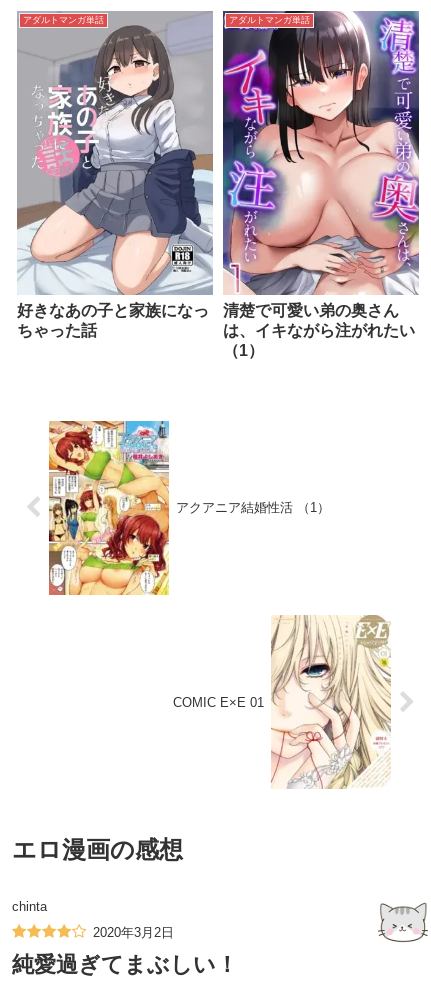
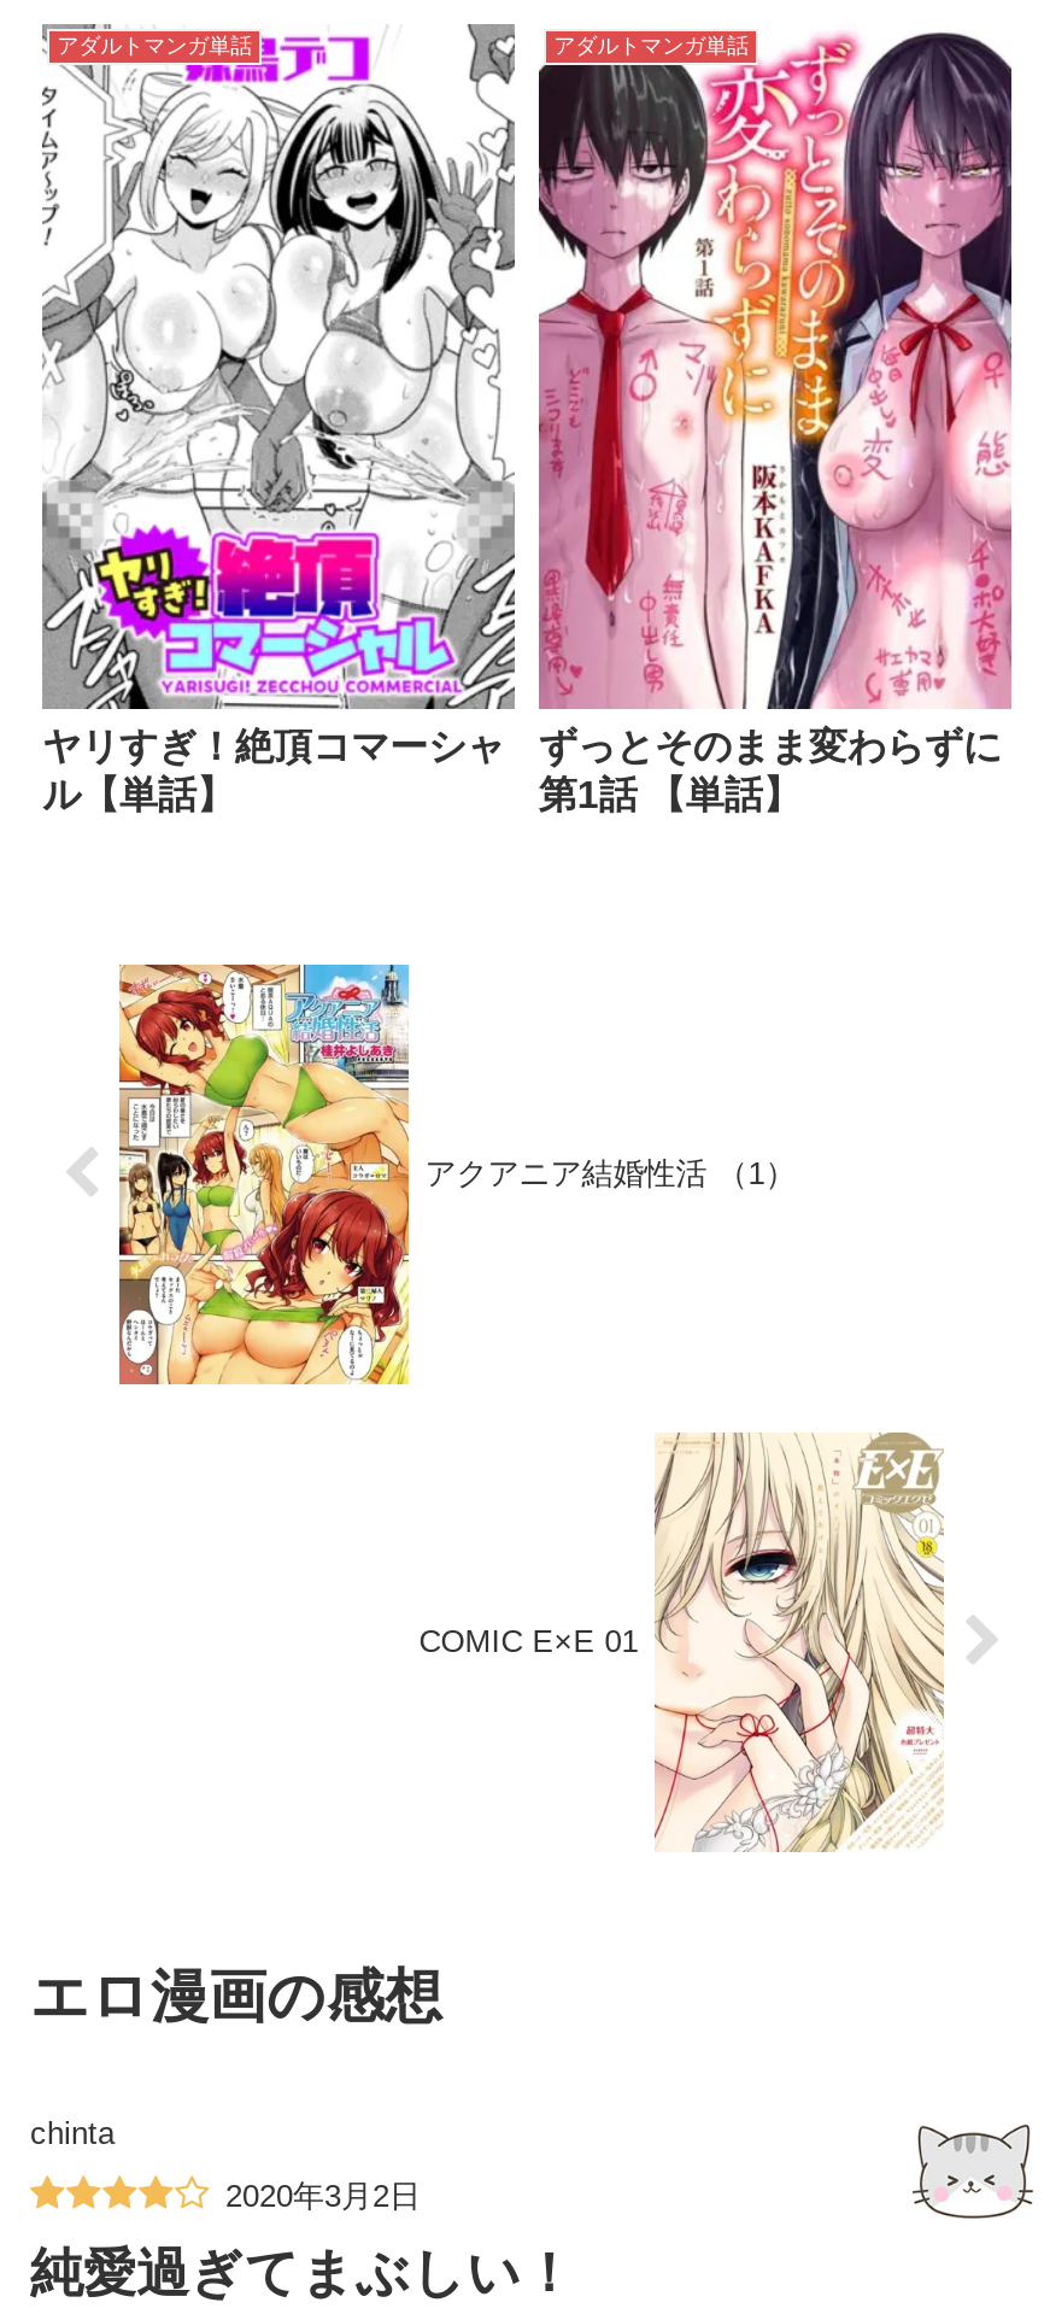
[17,11,214,339] [image] | 好きなあの子と家族になっ | ちゃった話 -> [40,27,515,815] [image] | ヤリすぎ！絶頂コマーシャ | ル【単話】
[222,10,420,359] [image] | 清楚で可愛い弟の奥さん | は、イキながら注がれたい | （1） -> [536,24,1011,815] [image] | ずっとそのまま変わらずに | 第1話 【単話】

